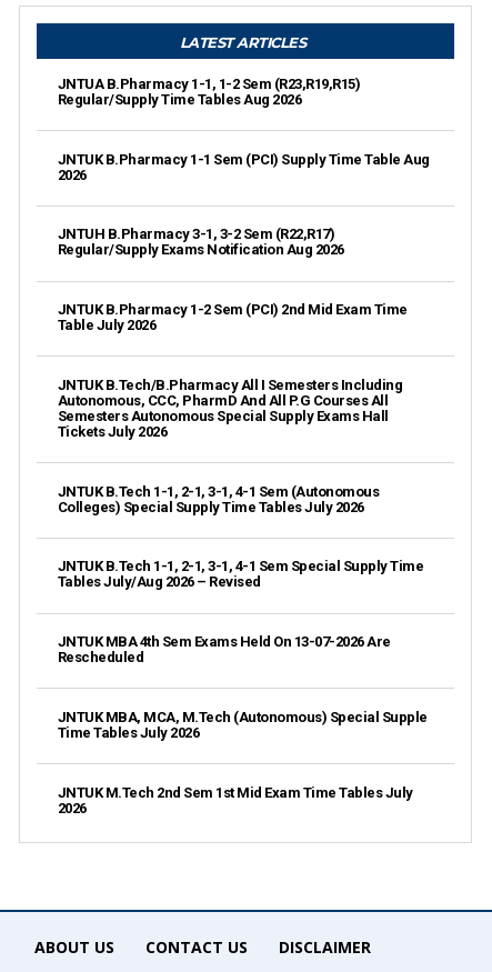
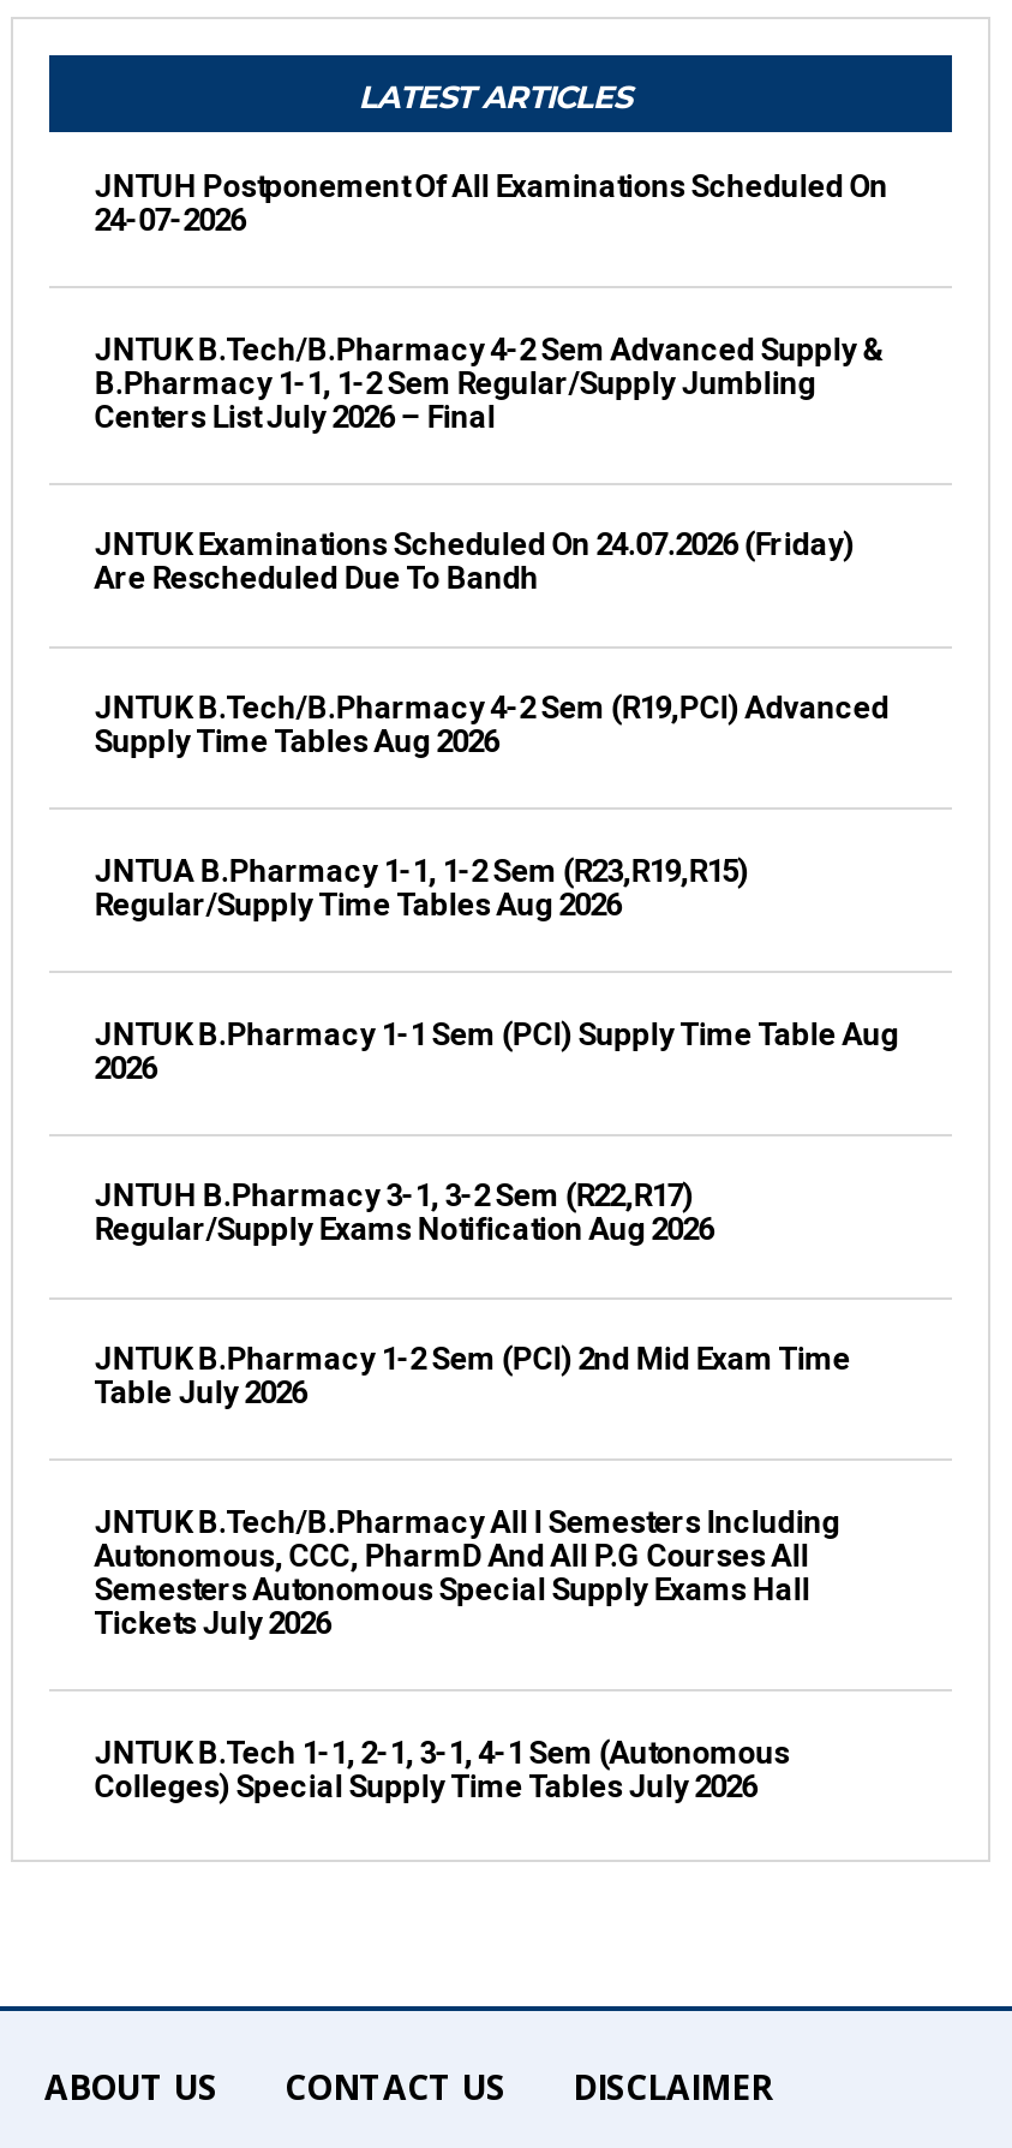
none -> [94,168,888,237] JNTUH Postponement Of All Examinations Scheduled On | 24-07-2026
none -> [94,330,885,434] JNTUK B.Tech/B.Pharmacy 4-2 Sem Advanced Supply & | B.Pharmacy 1-1, 1-2 Sem Regular/Supply Jumbling | Centers List July 2026 – Final
none -> [94,527,854,597] JNTUK Examinations Scheduled On 24.07.2026 (Friday) | Are Rescheduled Due To Bandh
none -> [94,690,889,759] JNTUK B.Tech/B.Pharmacy 4-2 Sem (R19,PCI) Advanced | Supply Time Tables Aug 2026
moved [58,75,430,515] -> [94,852,899,1803]: JNTUA B.Pharmacy 1-1, 1-2 Sem (R23,R19,R15) | Regular/Supply Time Tables Aug 2026 | JNTUK B.Pharmacy 1-1 Sem (PCI) Supply Time Table Aug | ... | JNTUK B.Tech 1-1, 2-1, 3-1, 4-1 Sem (Autonomous | Colleges) Special Supply Time Tables July 2026
[58,558,423,590] JNTUK B.Tech 1-1, 2-1, 3-1, 4-1 Sem Special Supply Time | Tables July/Aug 2026 – Revised -> none
[58,633,391,665] JNTUK MBA 4th Sem Exams Held On 13-07-2026 Are | Rescheduled -> none
[58,709,427,741] JNTUK MBA, MCA, M.Tech (Autonomous) Special Supple | Time Tables July 2026 -> none
[58,784,413,816] JNTUK M.Tech 2nd Sem 1st Mid Exam Time Tables July | 2026 -> none

